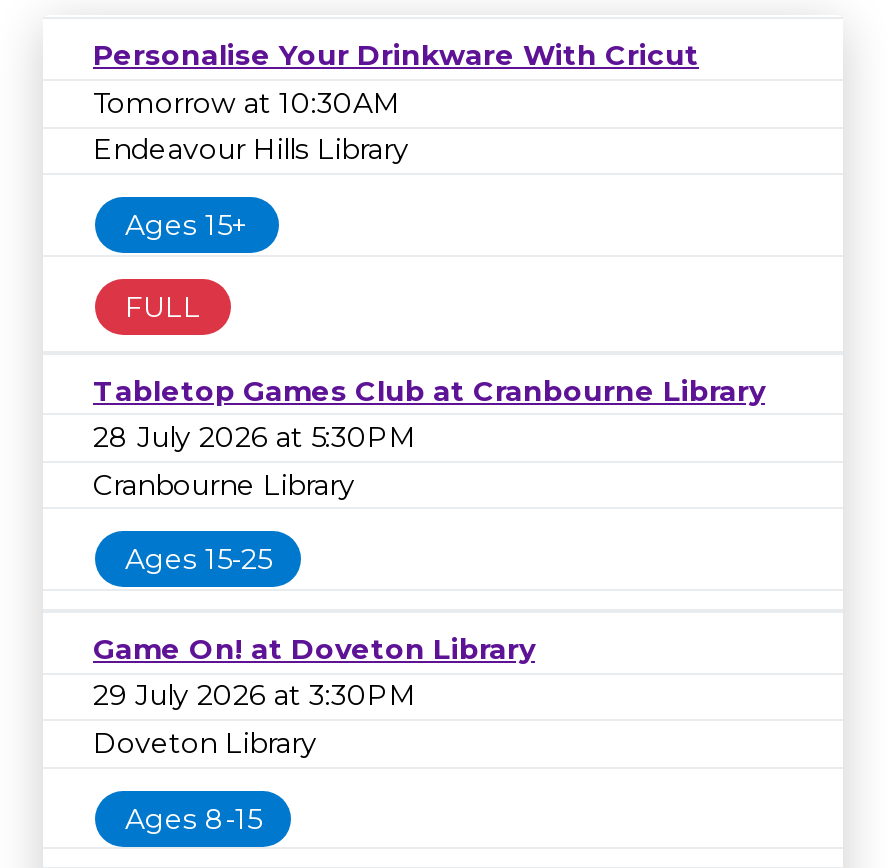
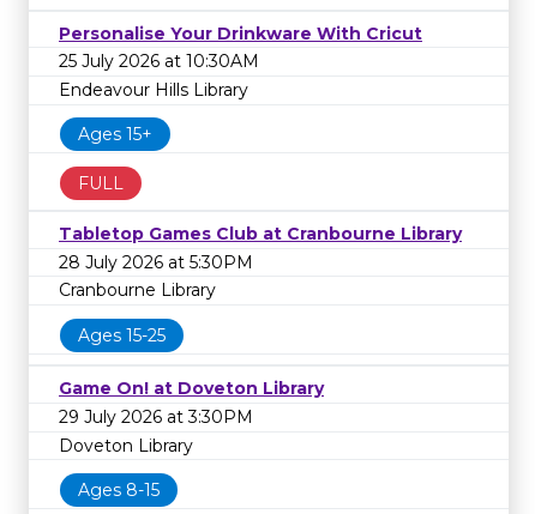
[93,84,401,120] Tomorrow at 10:30AM -> [59,51,259,72] 25 July 2026 at 10:30AM

